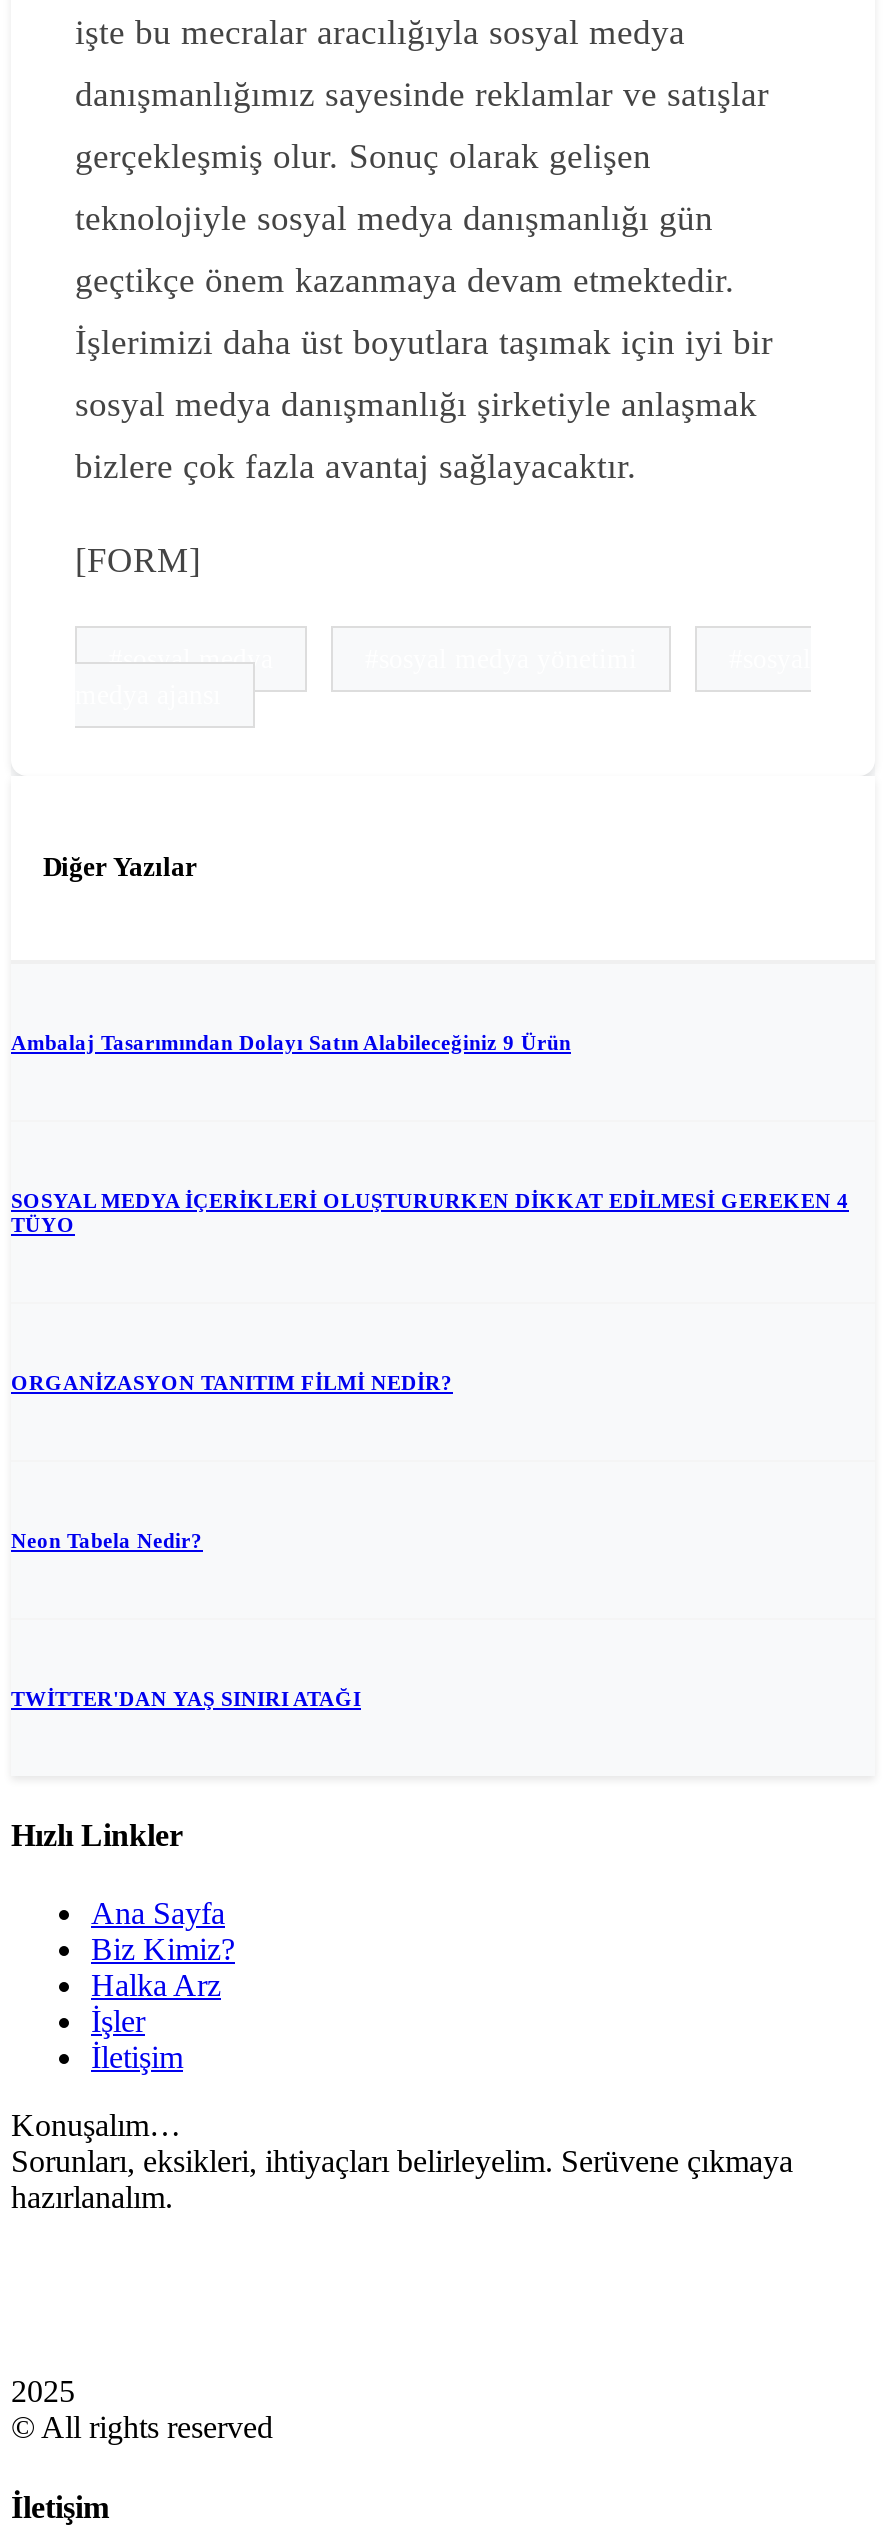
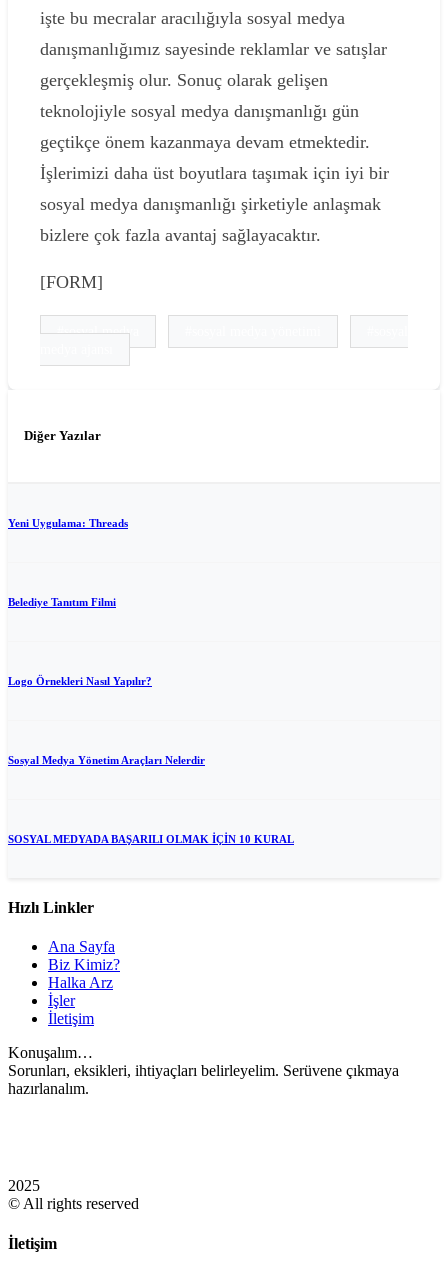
[11,1030,571,1054] Ambalaj Tasarımından Dolayı Satın Alabileceğiniz 9 Ürün -> [8,517,128,529] Yeni Uygulama: Threads
[11,1188,849,1236] SOSYAL MEDYA İÇERİKLERİ OLUŞTURURKEN DİKKAT EDİLMESİ GEREKEN 4 | TÜYO -> [8,596,116,608] Belediye Tanıtım Filmi
[11,1370,453,1394] ORGANİZASYON TANITIM FİLMİ NEDİR? -> [8,675,152,687] Logo Örnekleri Nasıl Yapılır?
[11,1528,203,1552] Neon Tabela Nedir? -> [8,754,205,766] Sosyal Medya Yönetim Araçları Nelerdir
[11,1686,361,1710] TWİTTER'DAN YAŞ SINIRI ATAĞI -> [8,833,294,845] SOSYAL MEDYADA BAŞARILI OLMAK İÇİN 10 KURAL

